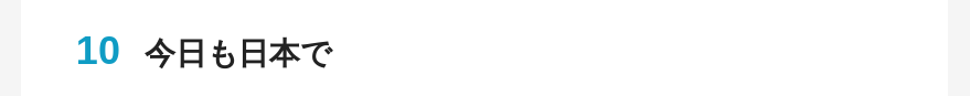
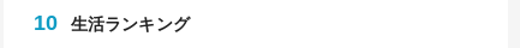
[145,35,331,70] 今日も日本で -> [71,14,189,33] 生活ランキング

